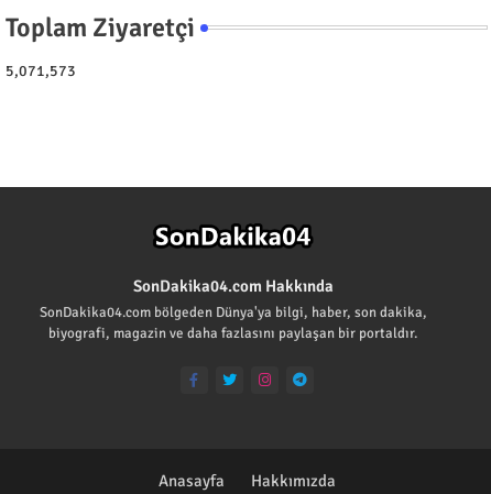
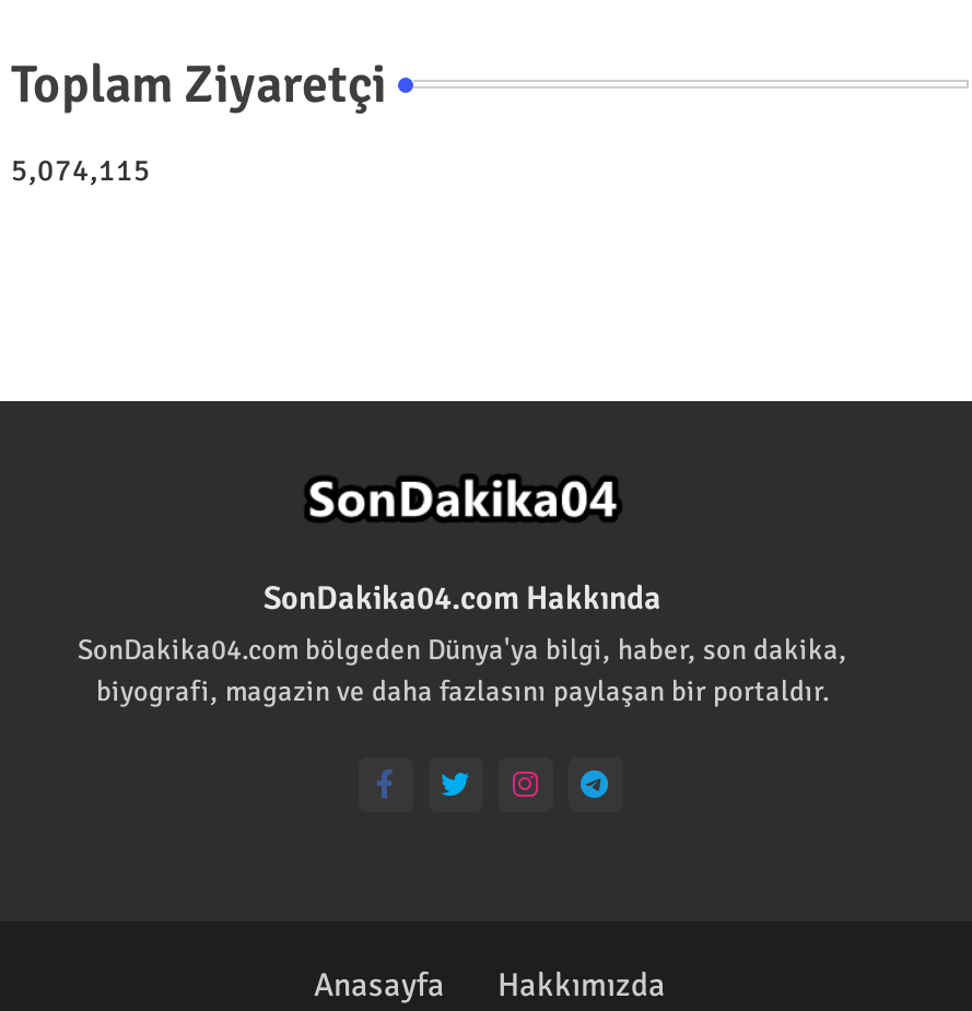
[6,61,76,80] 5,071,573 -> [11,151,151,189] 5,074,115

